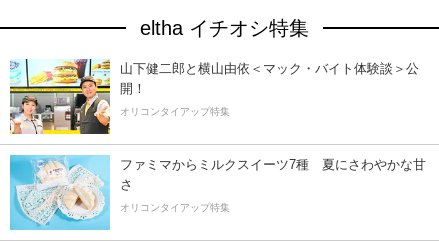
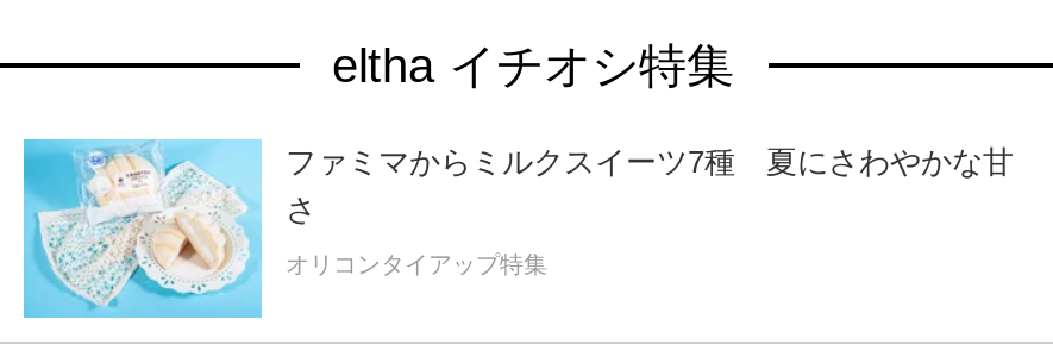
[9,58,419,135] [image] | 山下健二郎と横山由依＜マック・バイト体験談＞公 | 開！ | オリコンタイアップ特集 -> none

